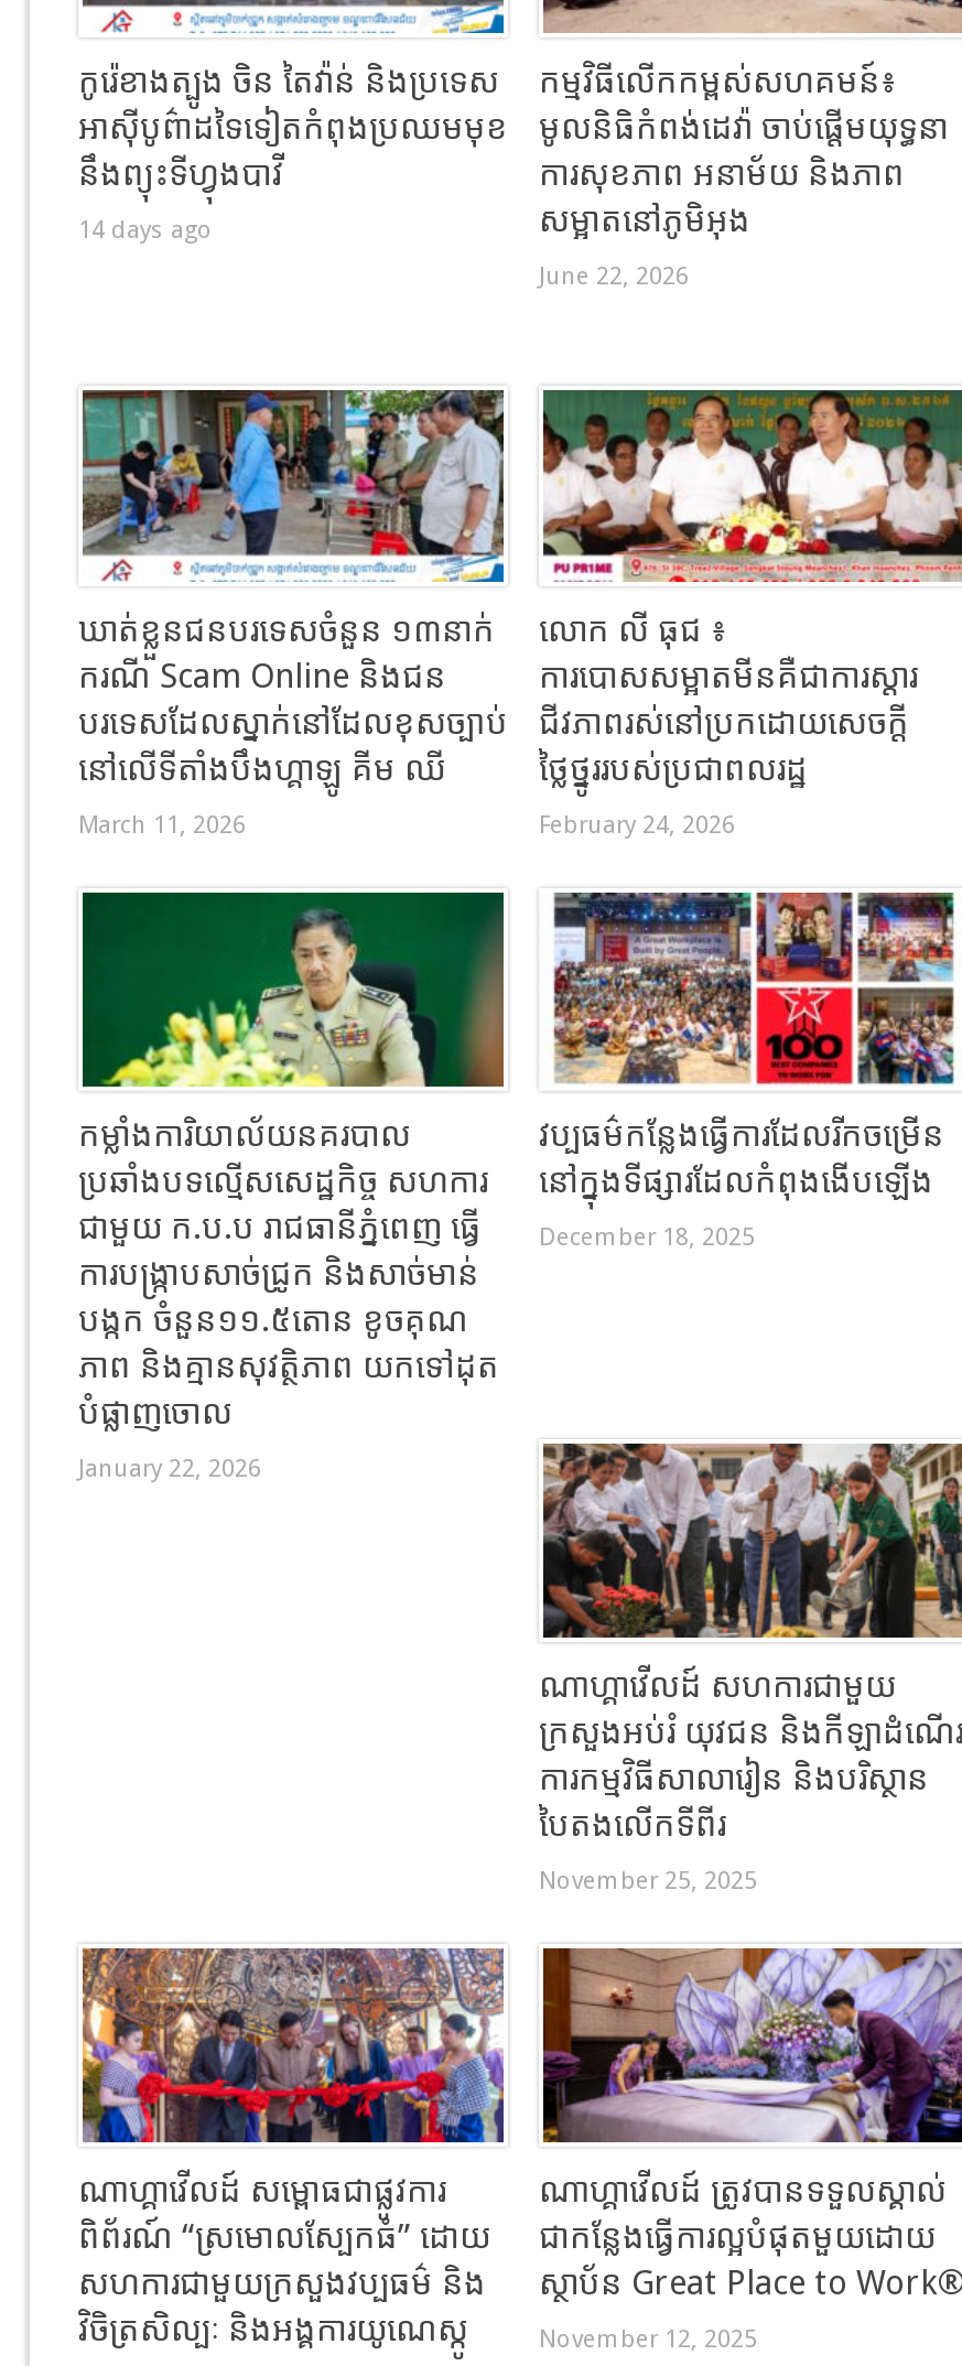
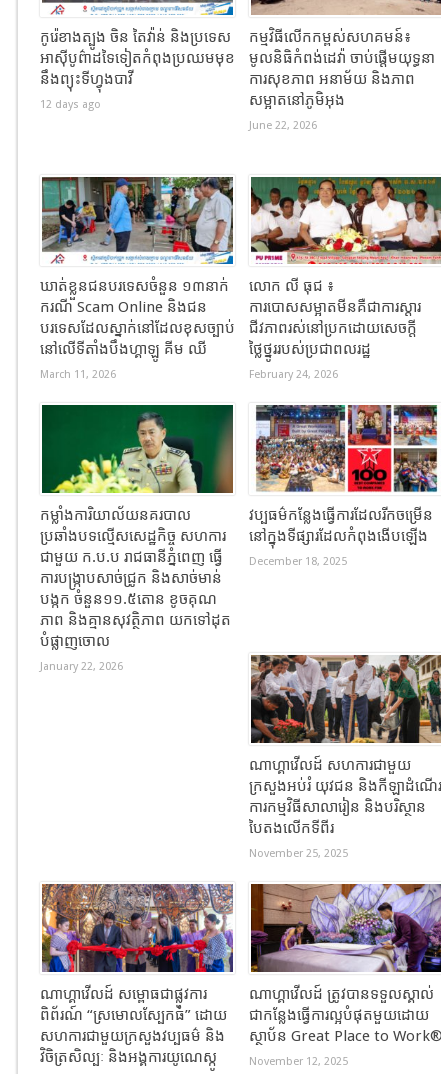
[78,215,213,244] 14 days ago -> [40,98,101,111] 12 days ago

